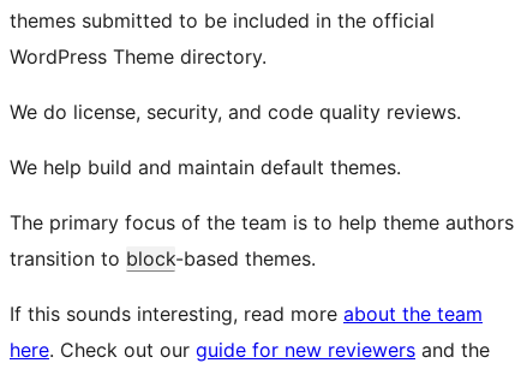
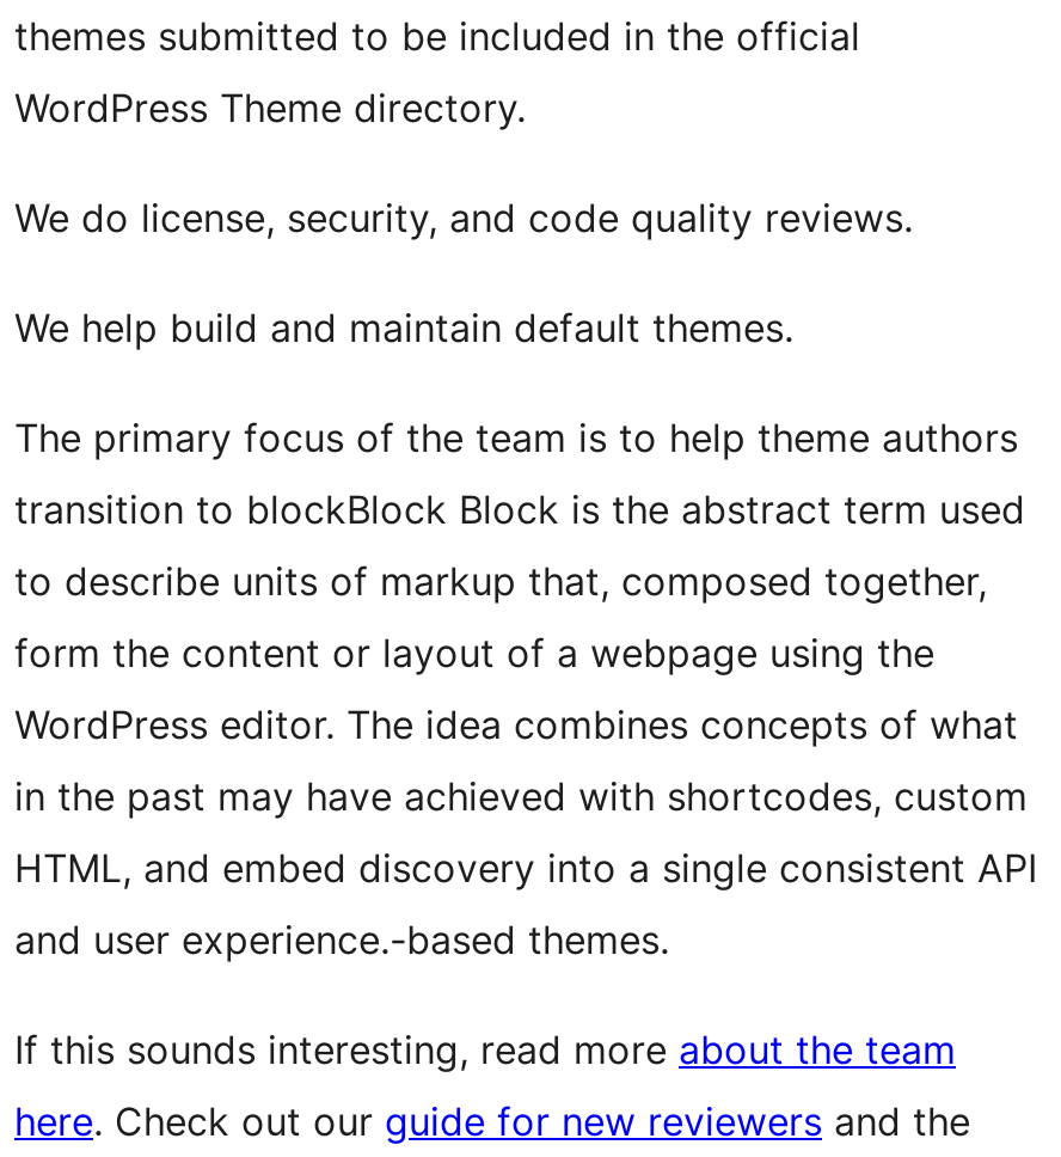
[10,246,316,270] transition to block-based themes. -> [14,485,1037,963] transition to blockBlock Block is the abstract term used | to describe units of markup that, composed together, | form the content or layout of a webpage using the | WordPress editor. The idea combines concepts of what | in the past may have achieved with shortcodes, custom | HTML, and embed discovery into a single consistent API | and user experience.-based themes.

